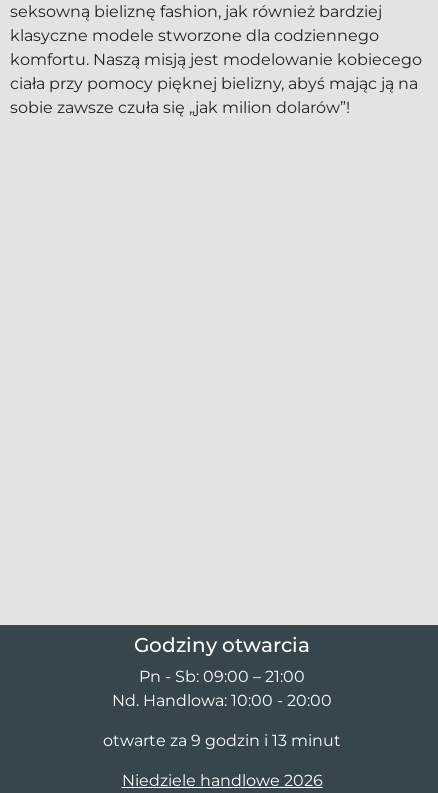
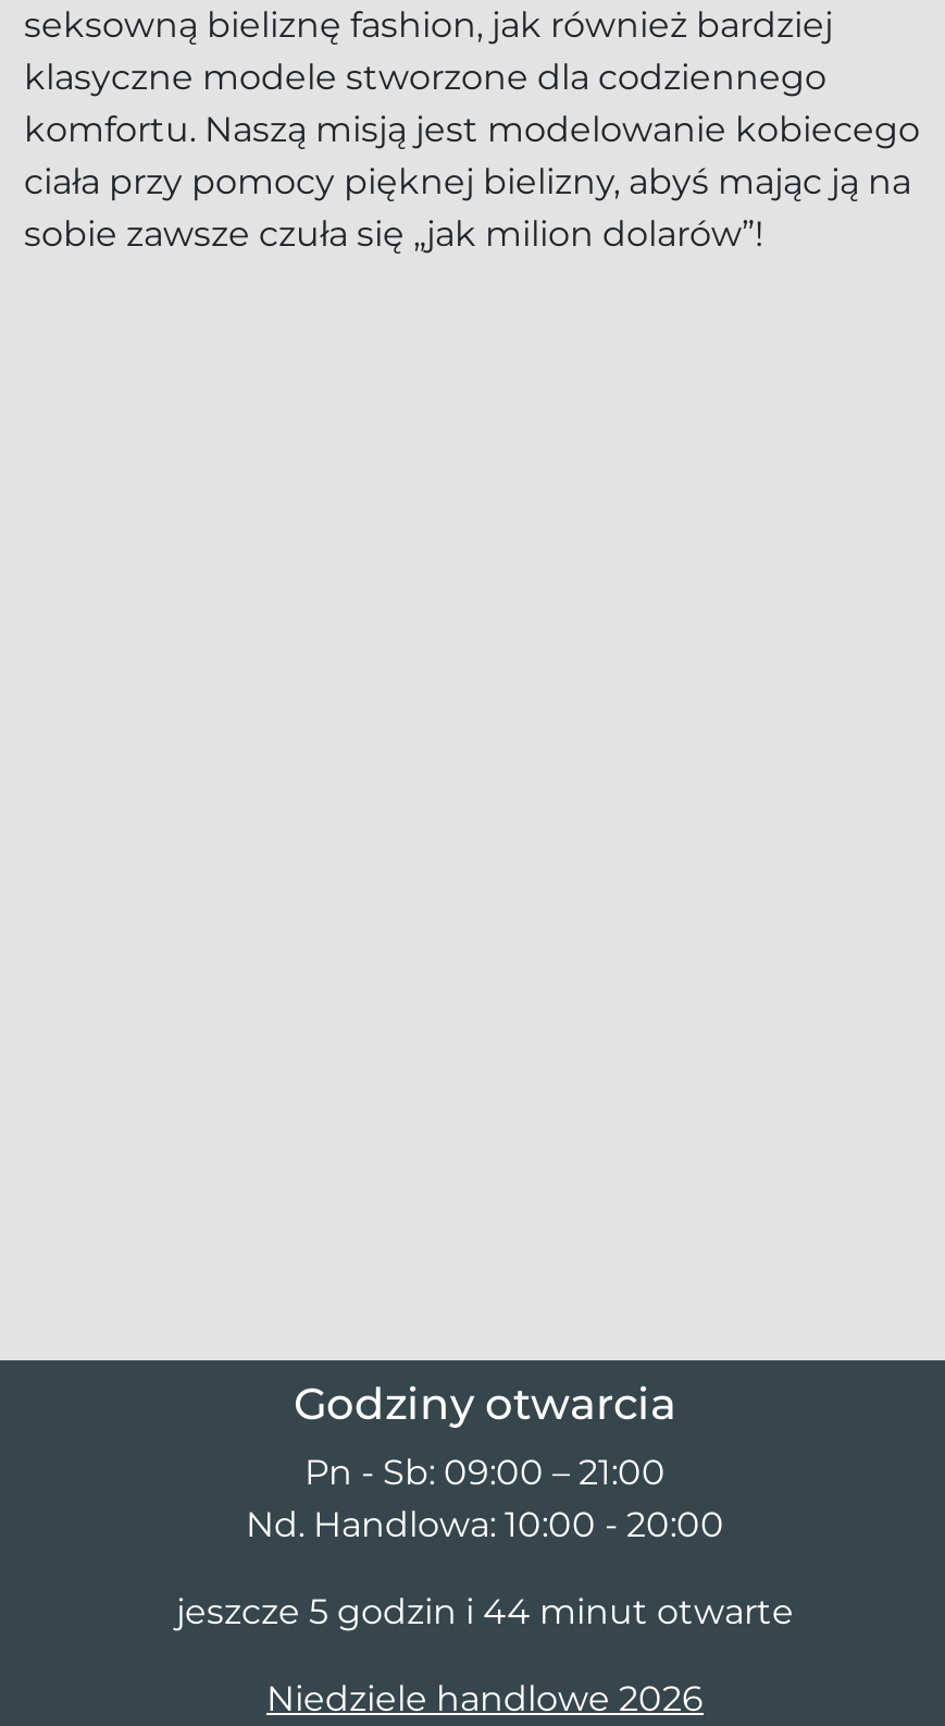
[103,731,341,750] otwarte za 9 godzin i 13 minut -> [176,1592,794,1633] jeszcze 5 godzin i 44 minut otwarte

